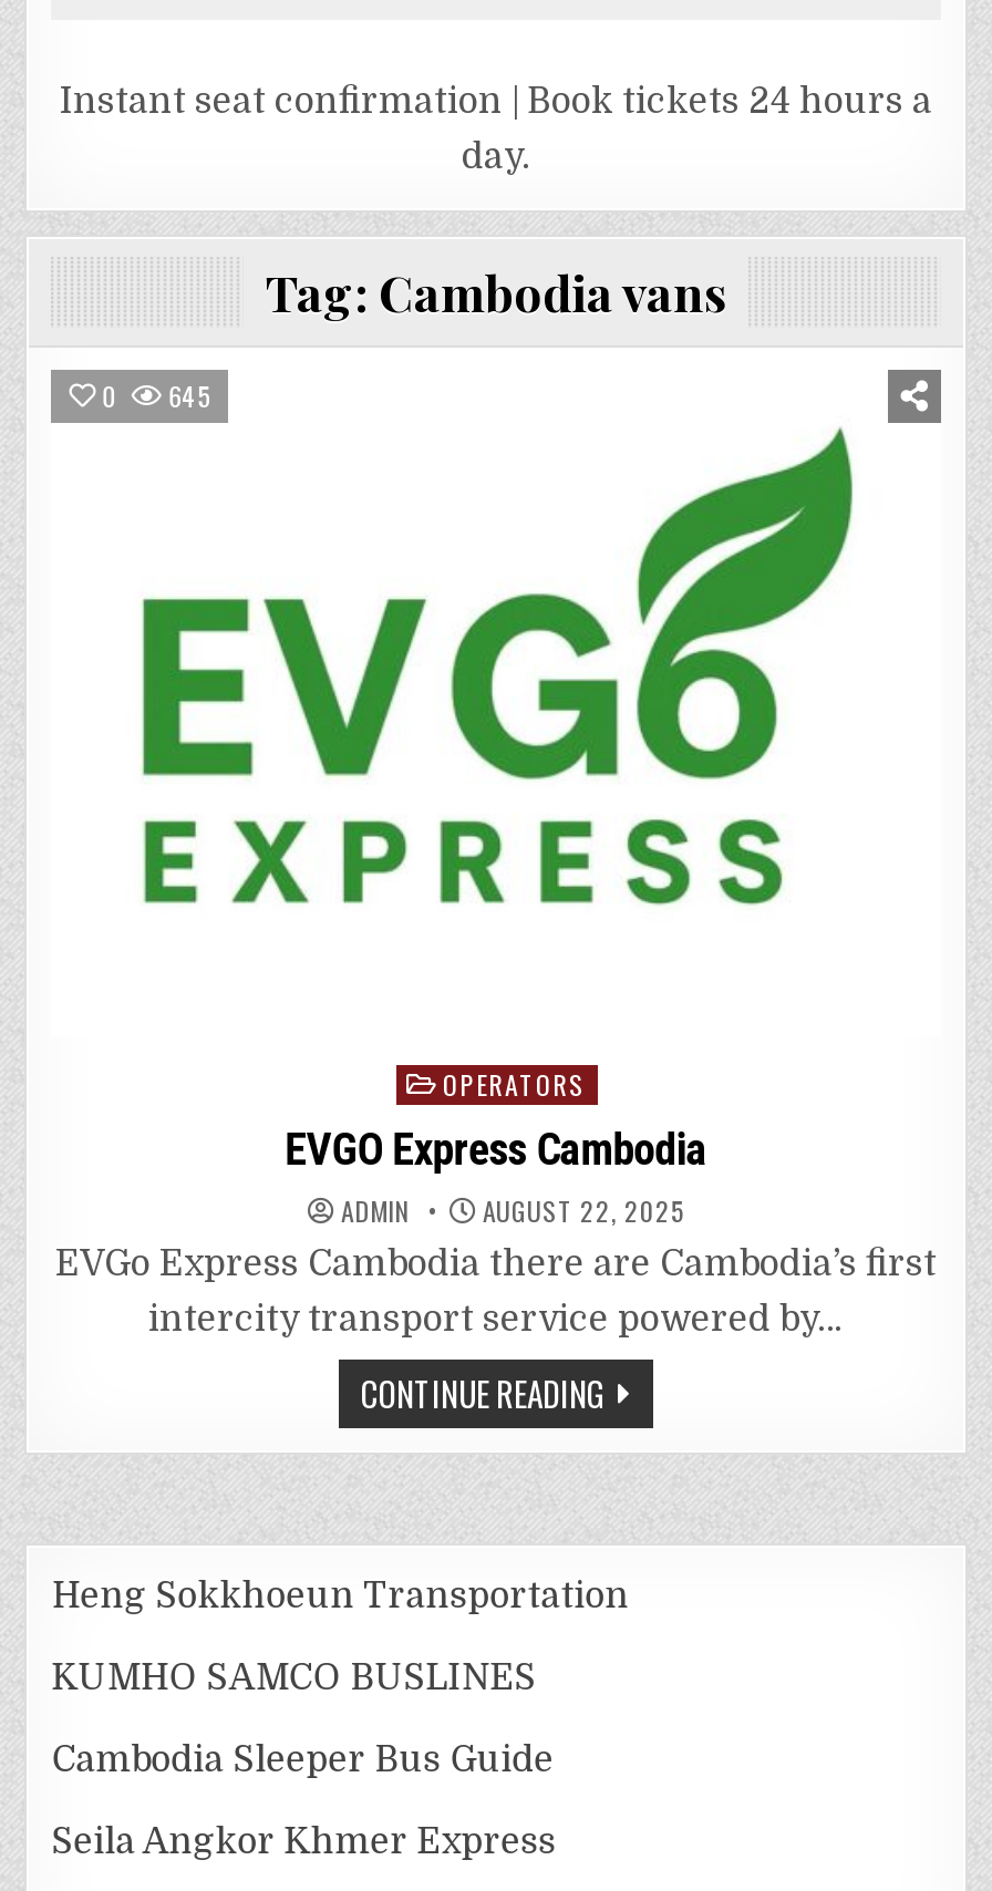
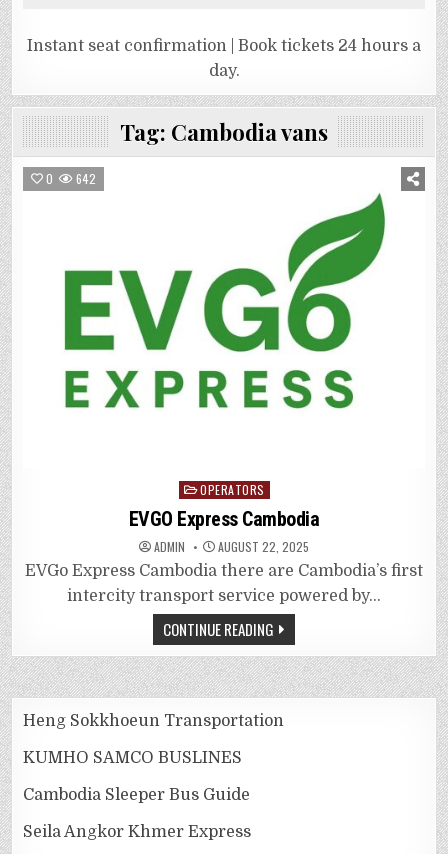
[102,376,211,414] 0 645 -> [46,170,96,187] 0 642

